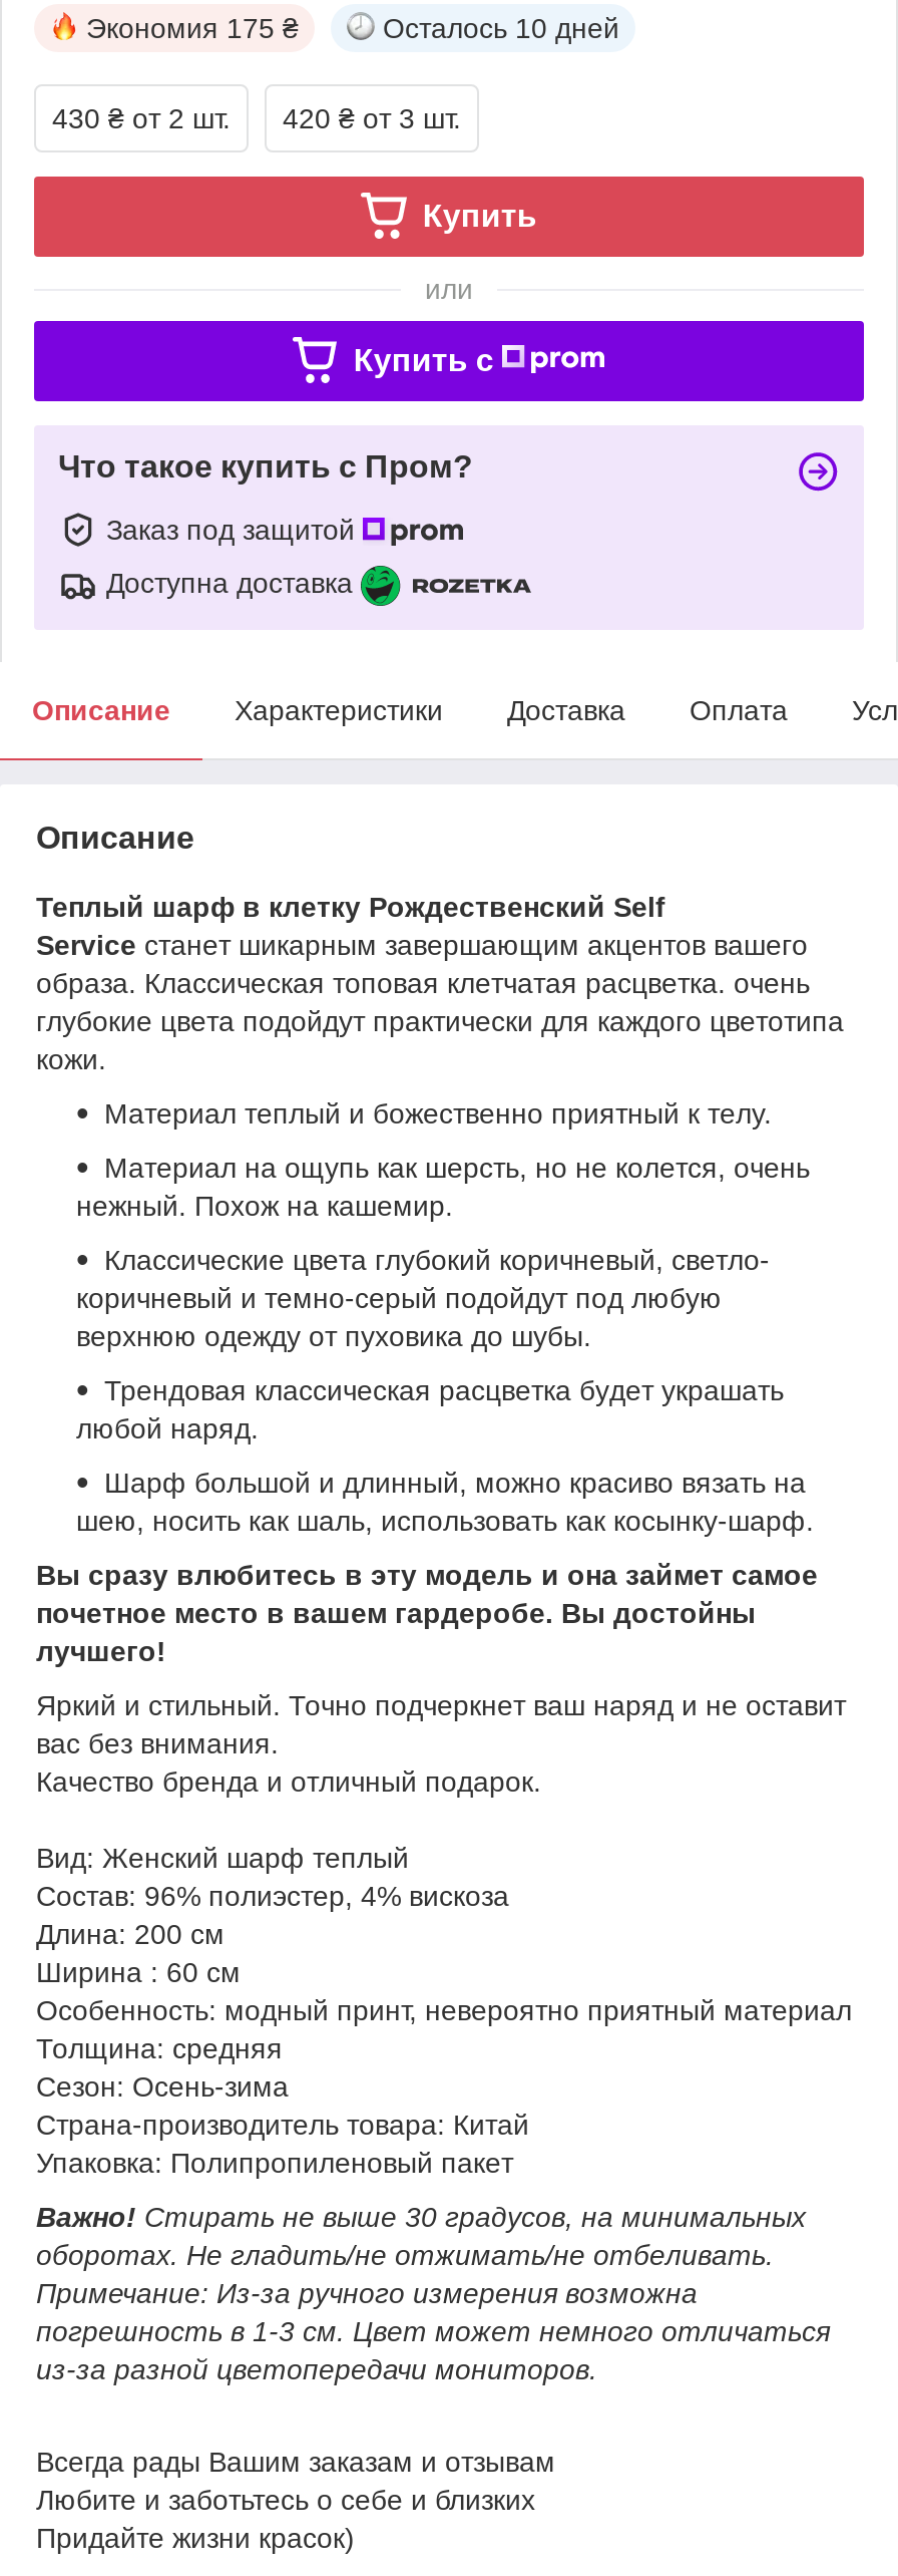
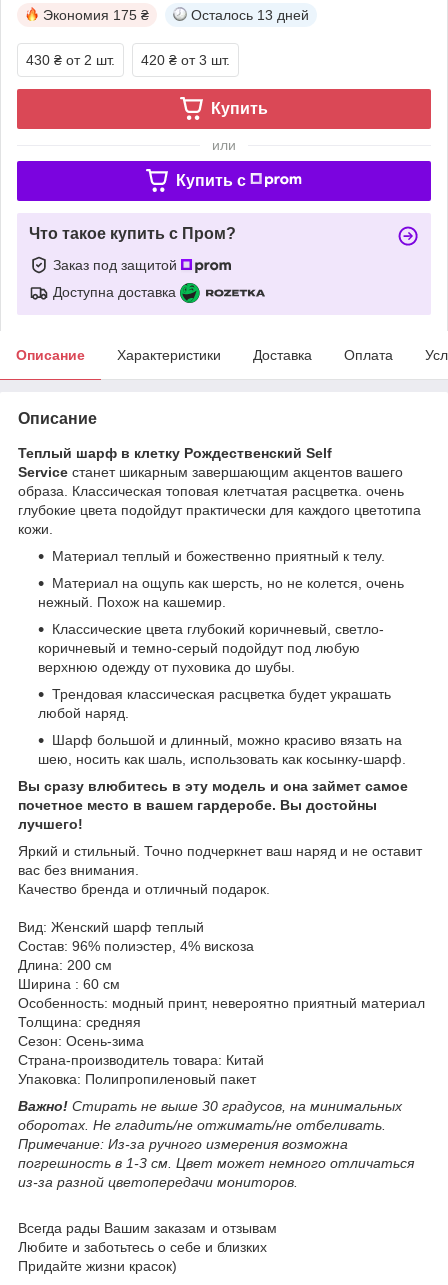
[383,12,619,44] Осталось 10 дней -> [191,7,309,23] Осталось 13 дней

